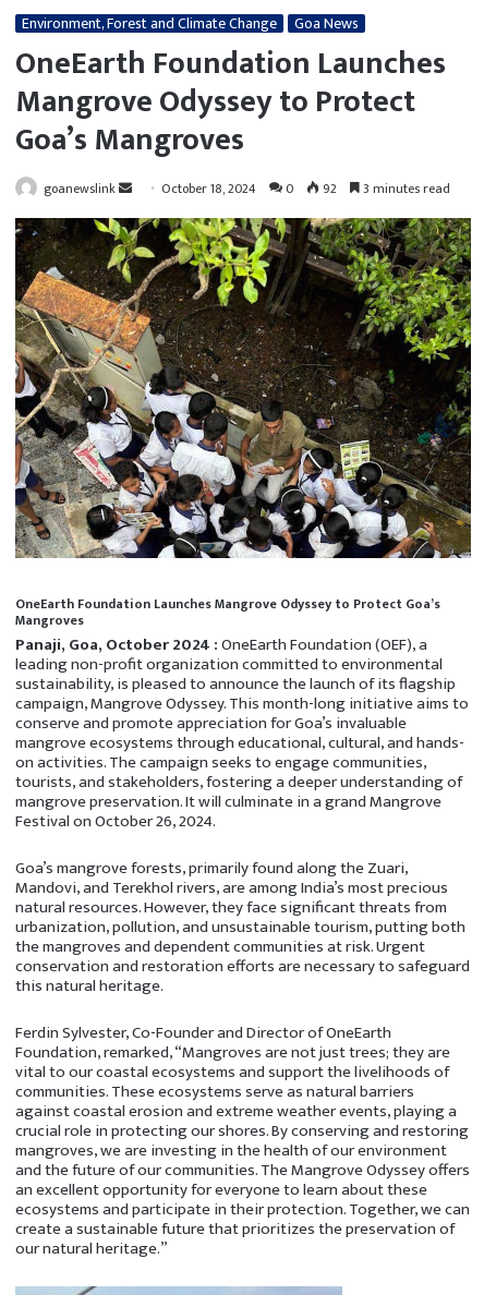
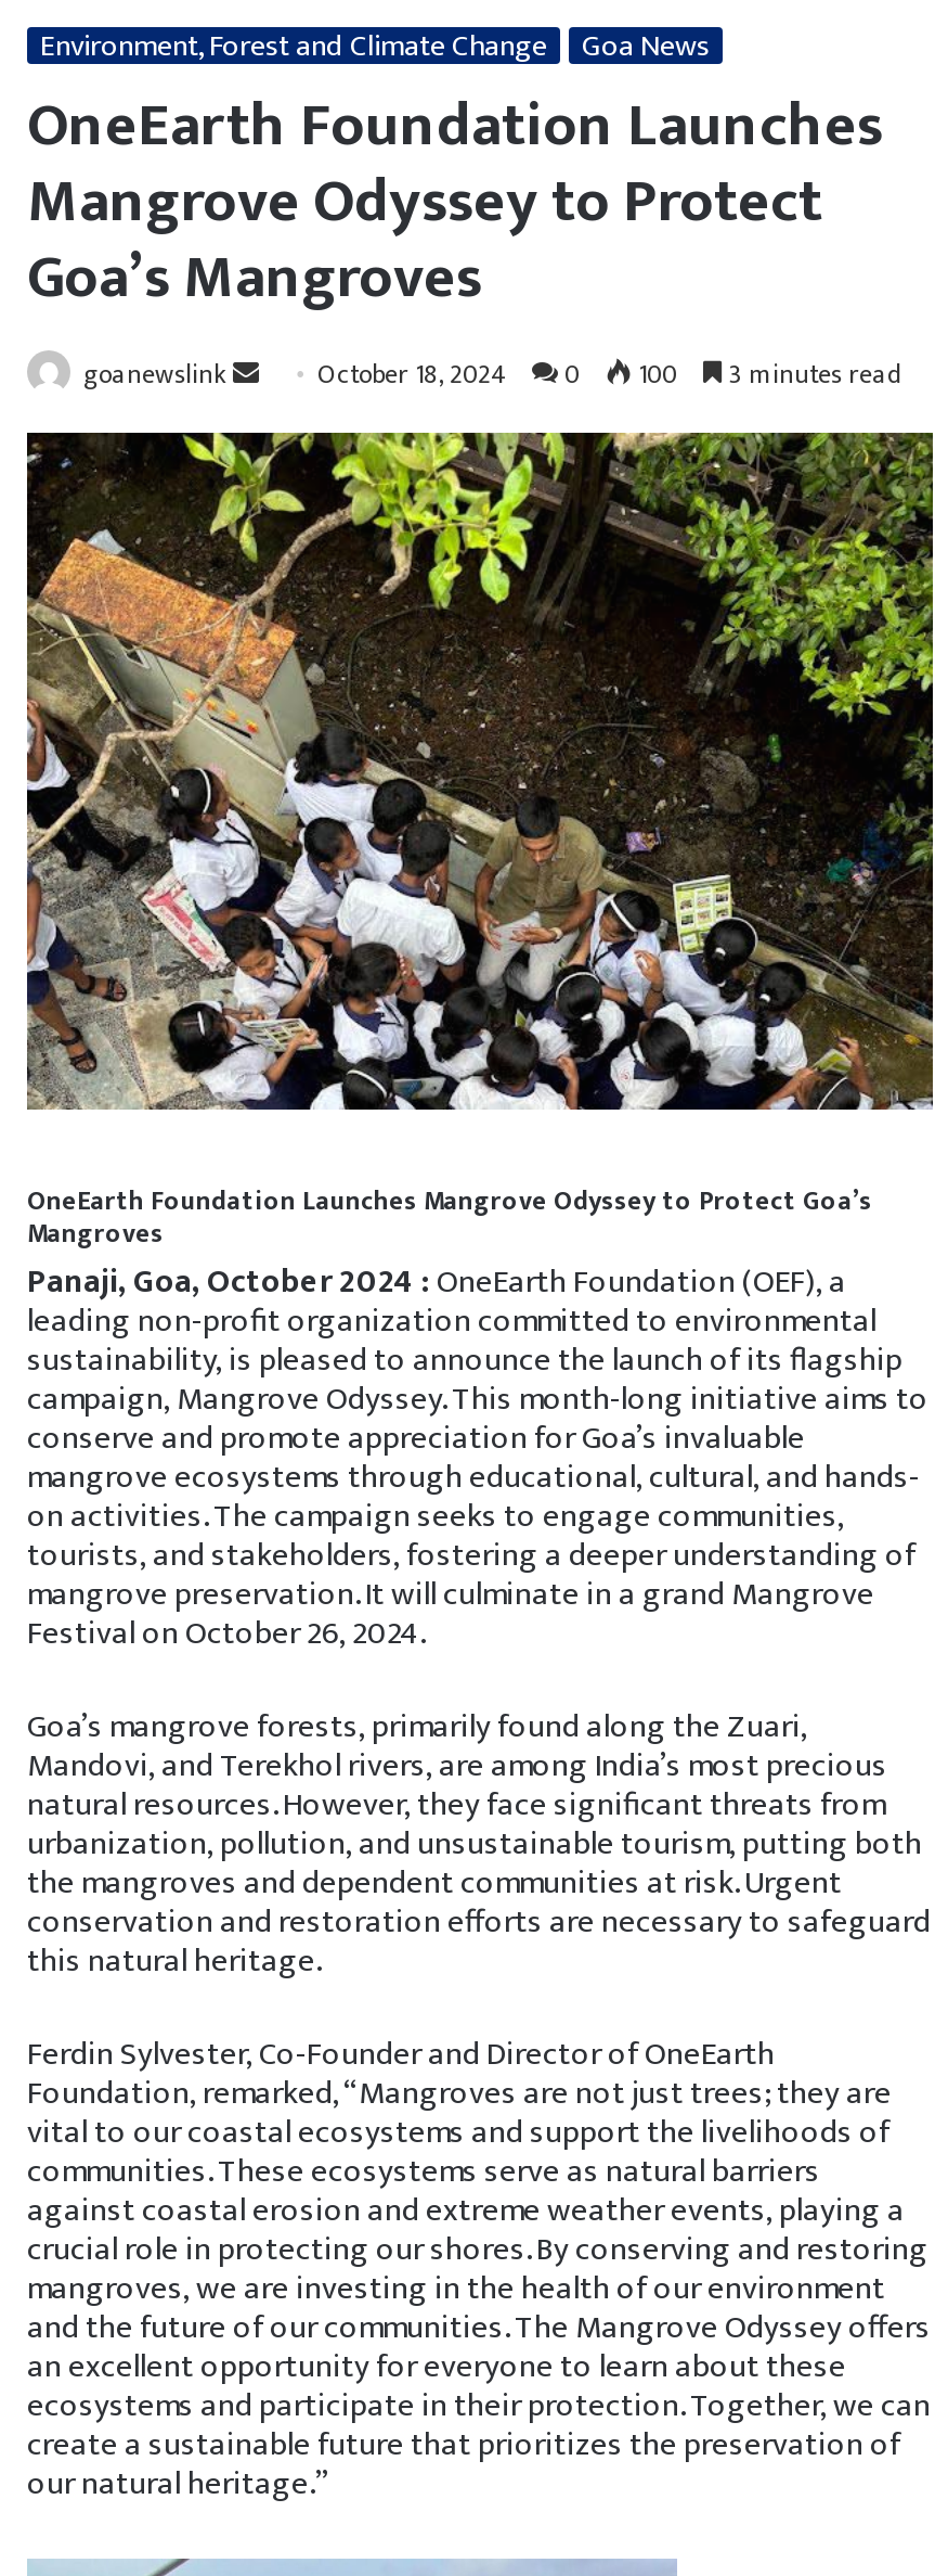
[319,178,337,199] 92 -> [632,353,677,396] 100

